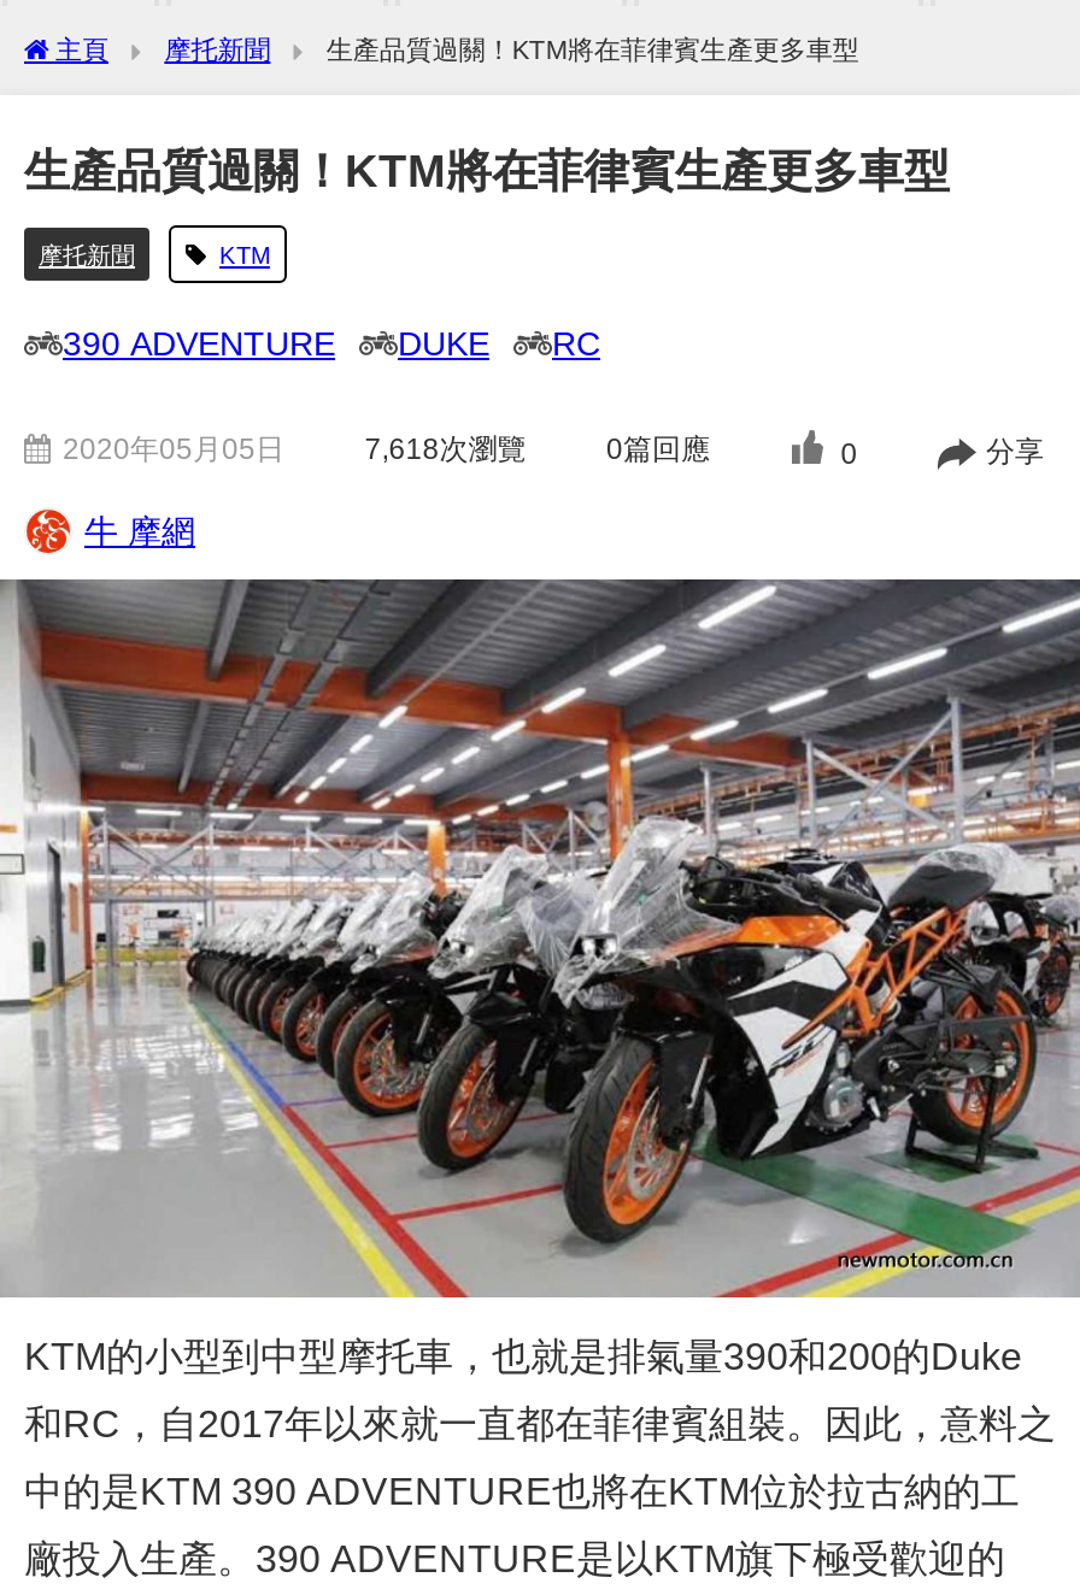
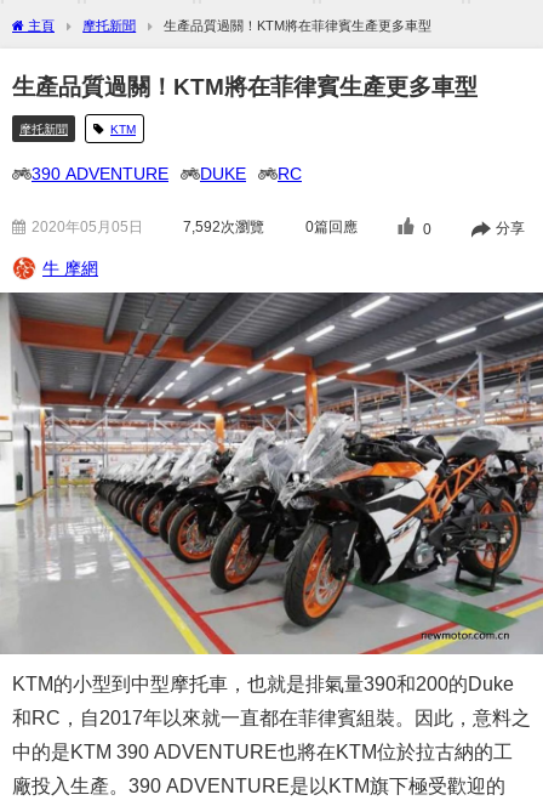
[364,436,526,465] 7,618次瀏覽 -> [183,220,264,235] 7,592次瀏覽

